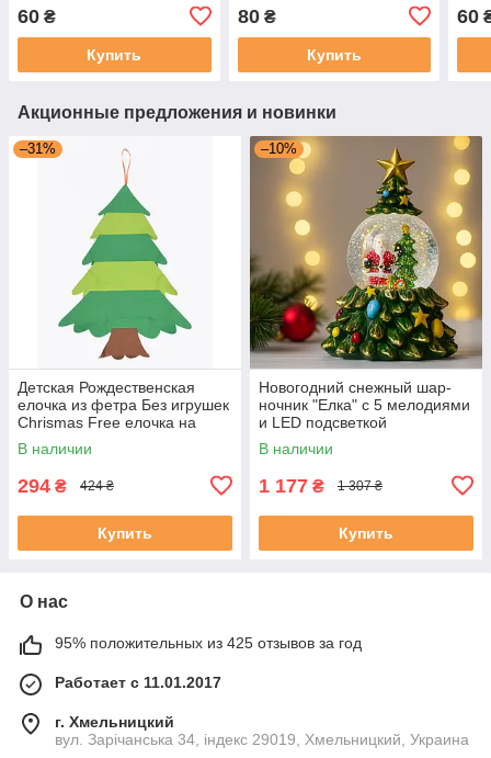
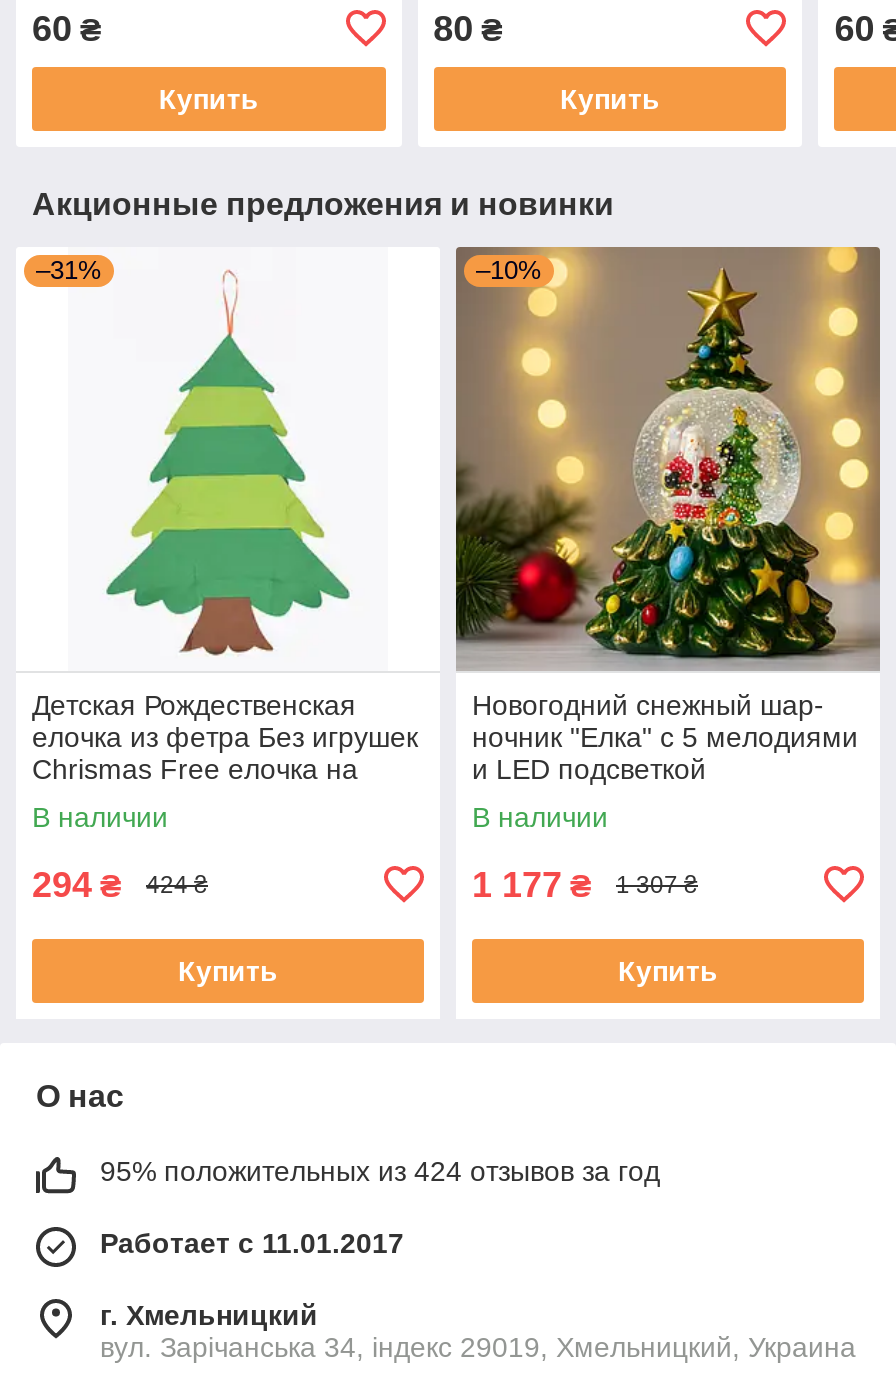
[55,634,362,651] 95% положительных из 425 отзывов за год -> [100,1155,660,1187] 95% положительных из 424 отзывов за год

